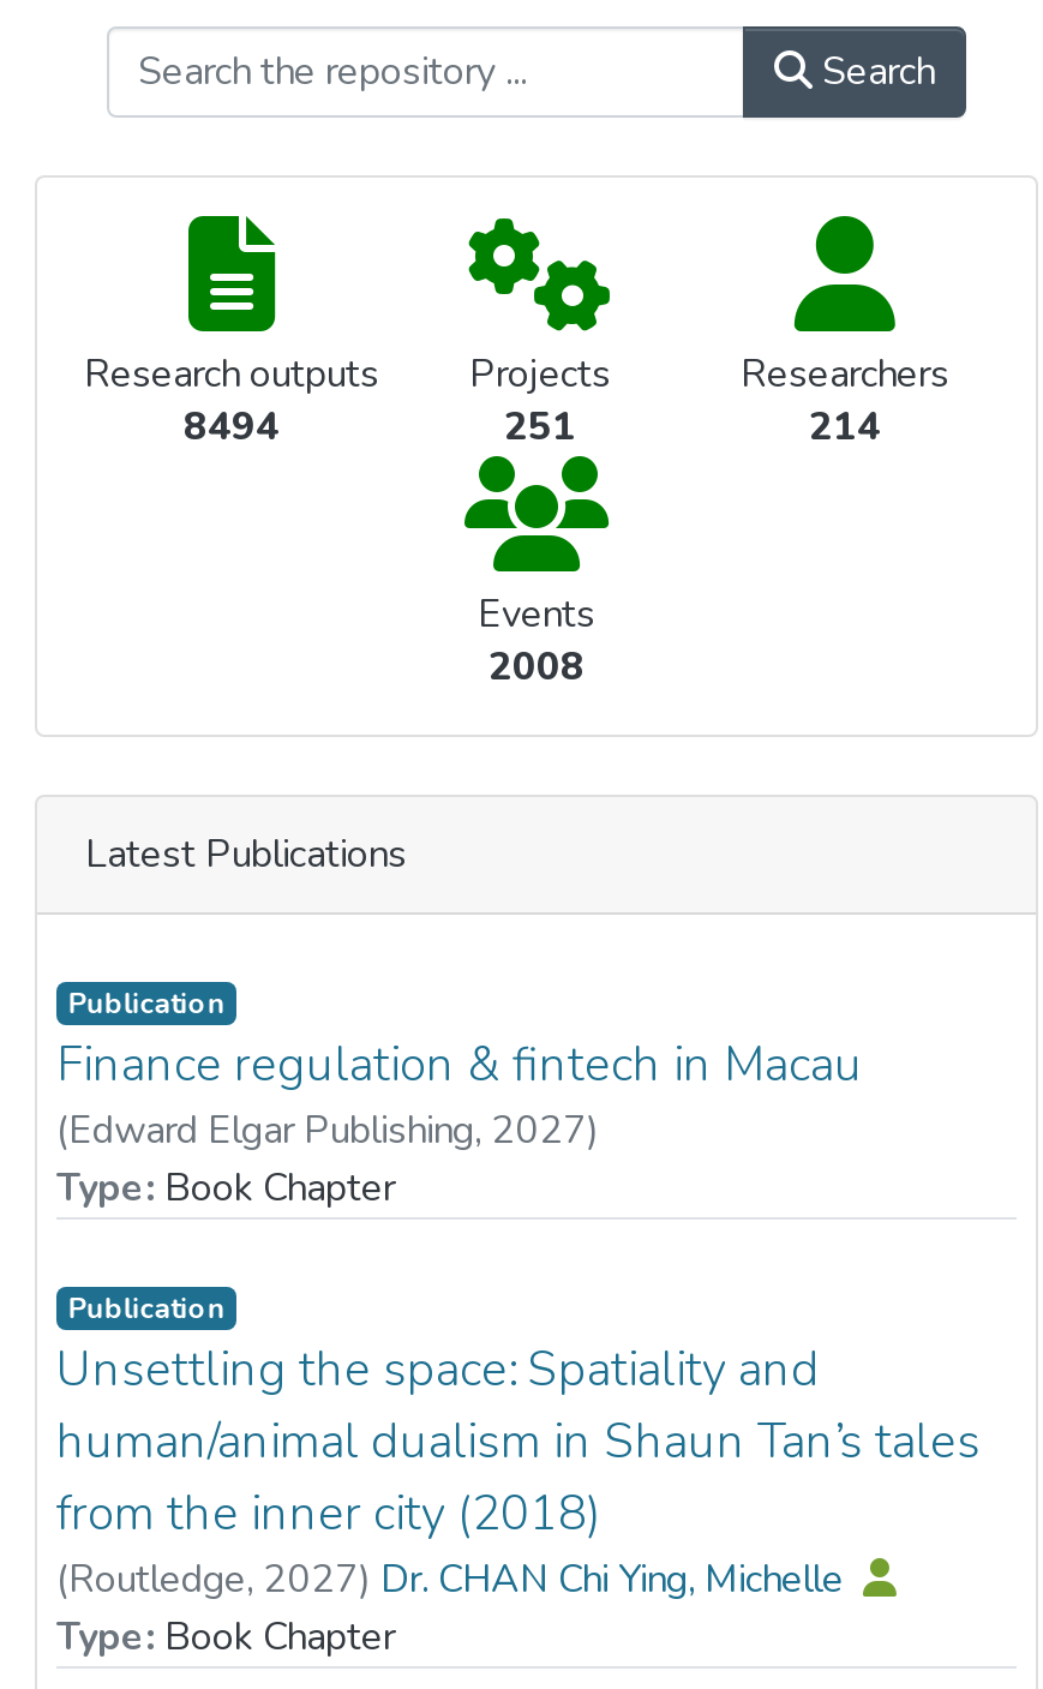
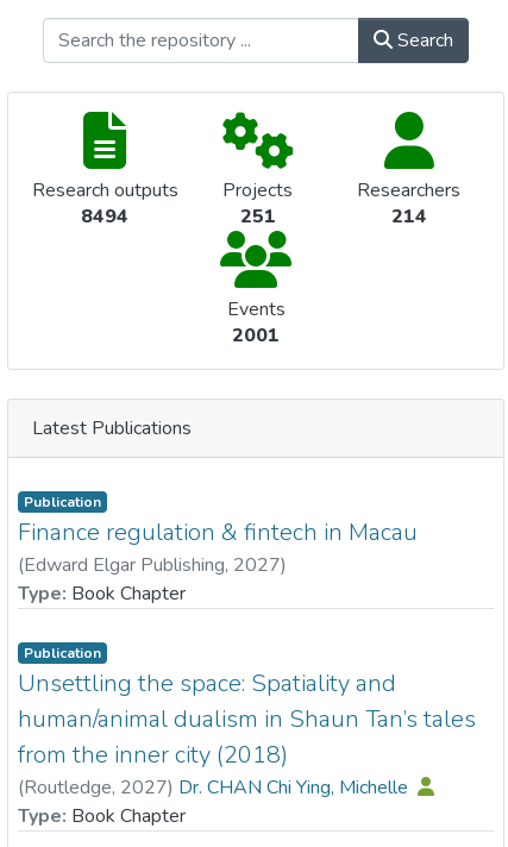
[488,642,585,695] 2008 -> [232,323,280,349] 2001

